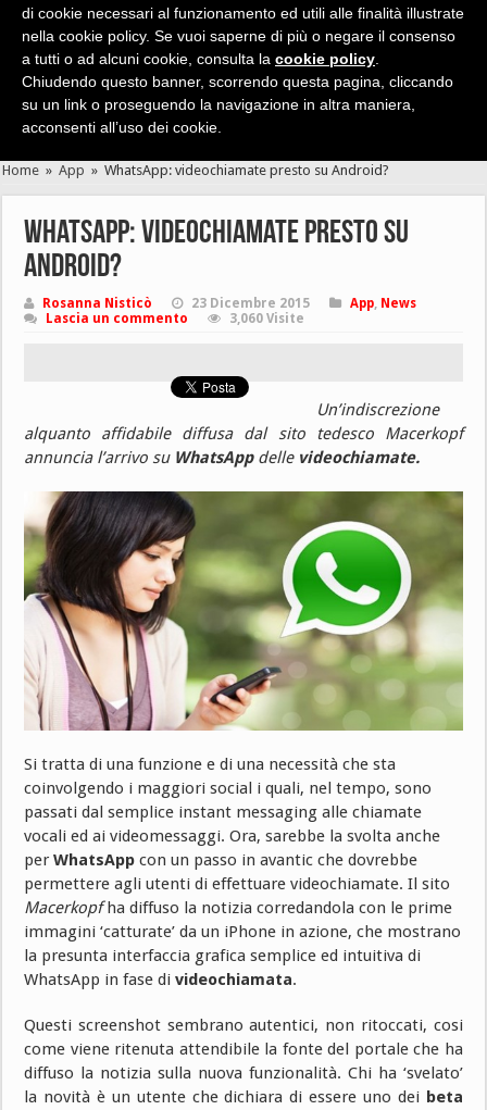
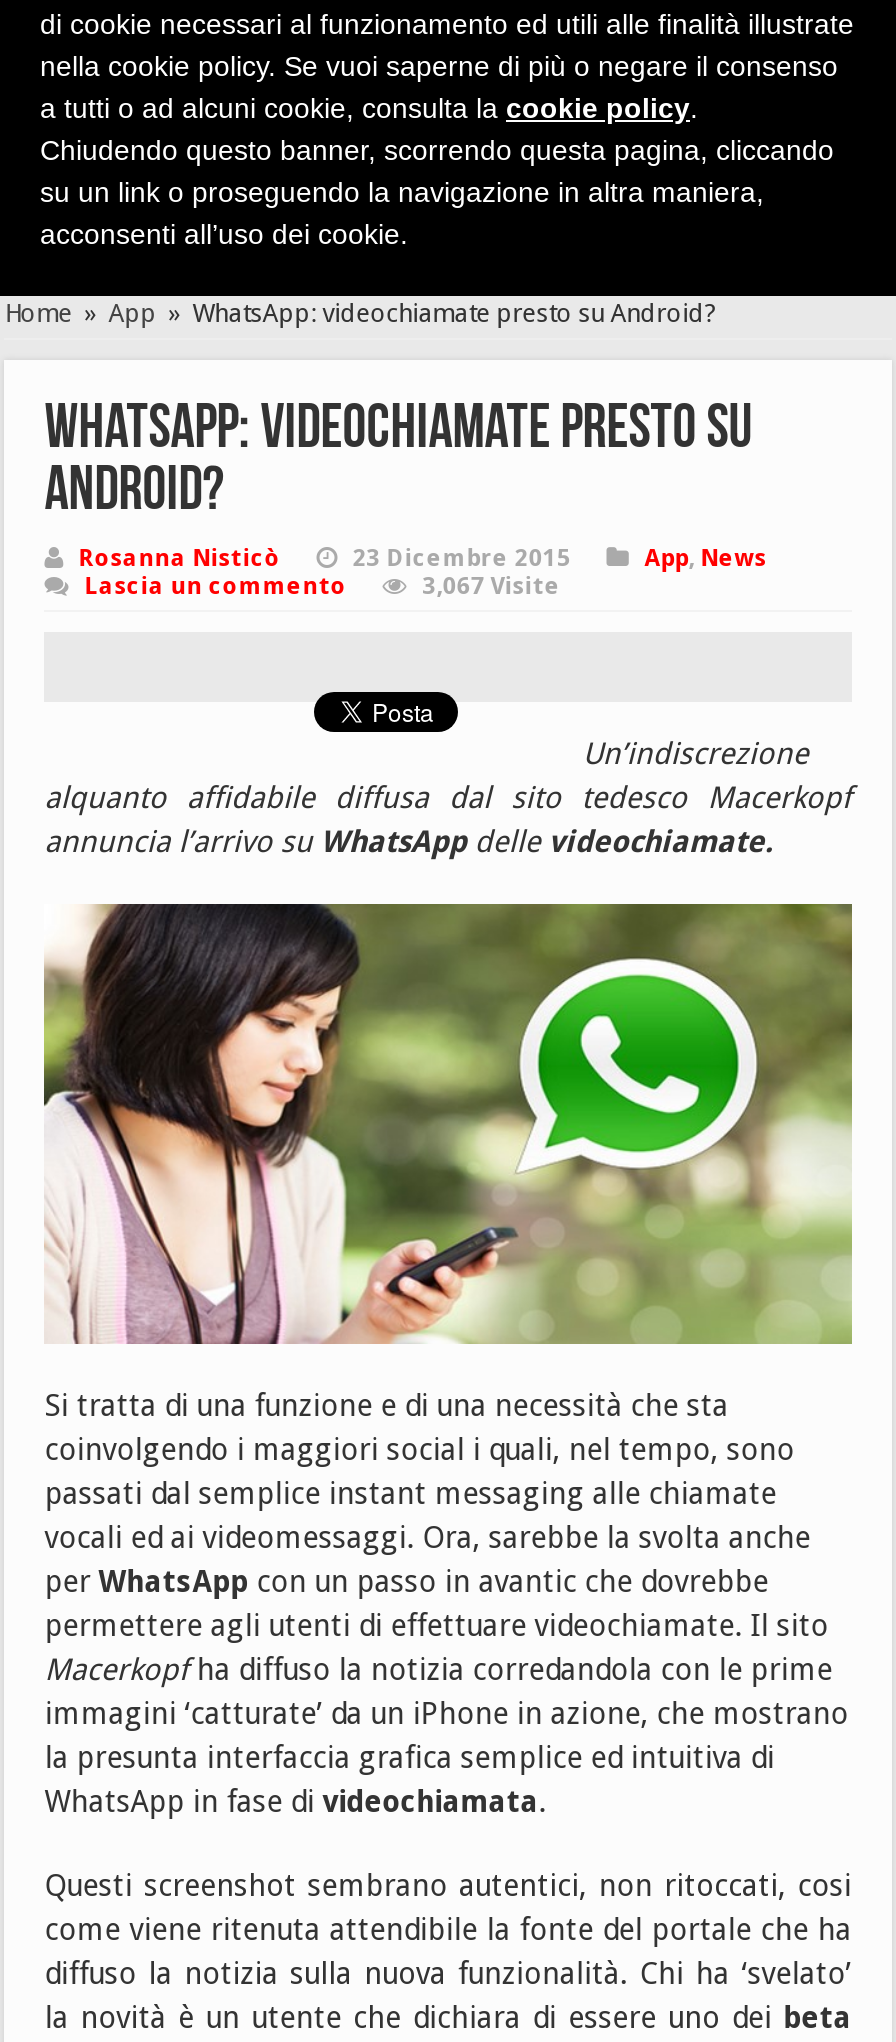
[230,311,305,326] 3,060 Visite -> [422,572,560,600] 3,067 Visite

